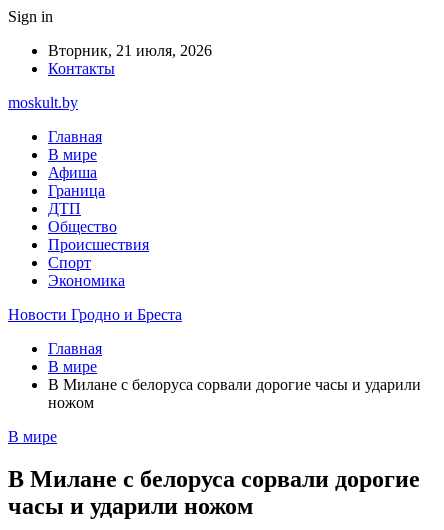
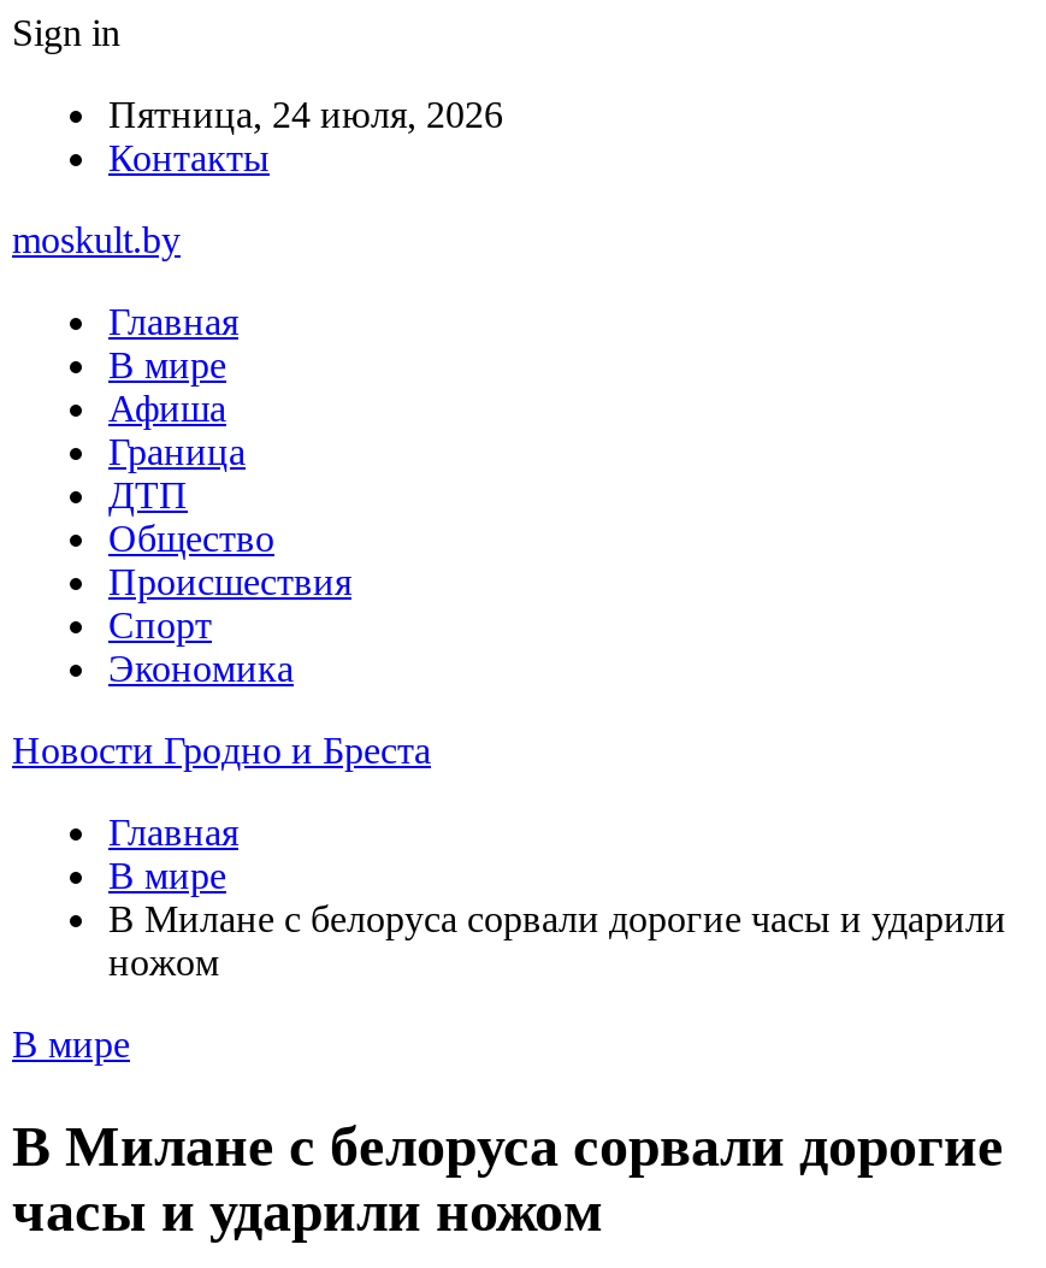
[48,42,212,59] Вторник, 21 июля, 2026 -> [108,94,503,135] Пятница, 24 июля, 2026

